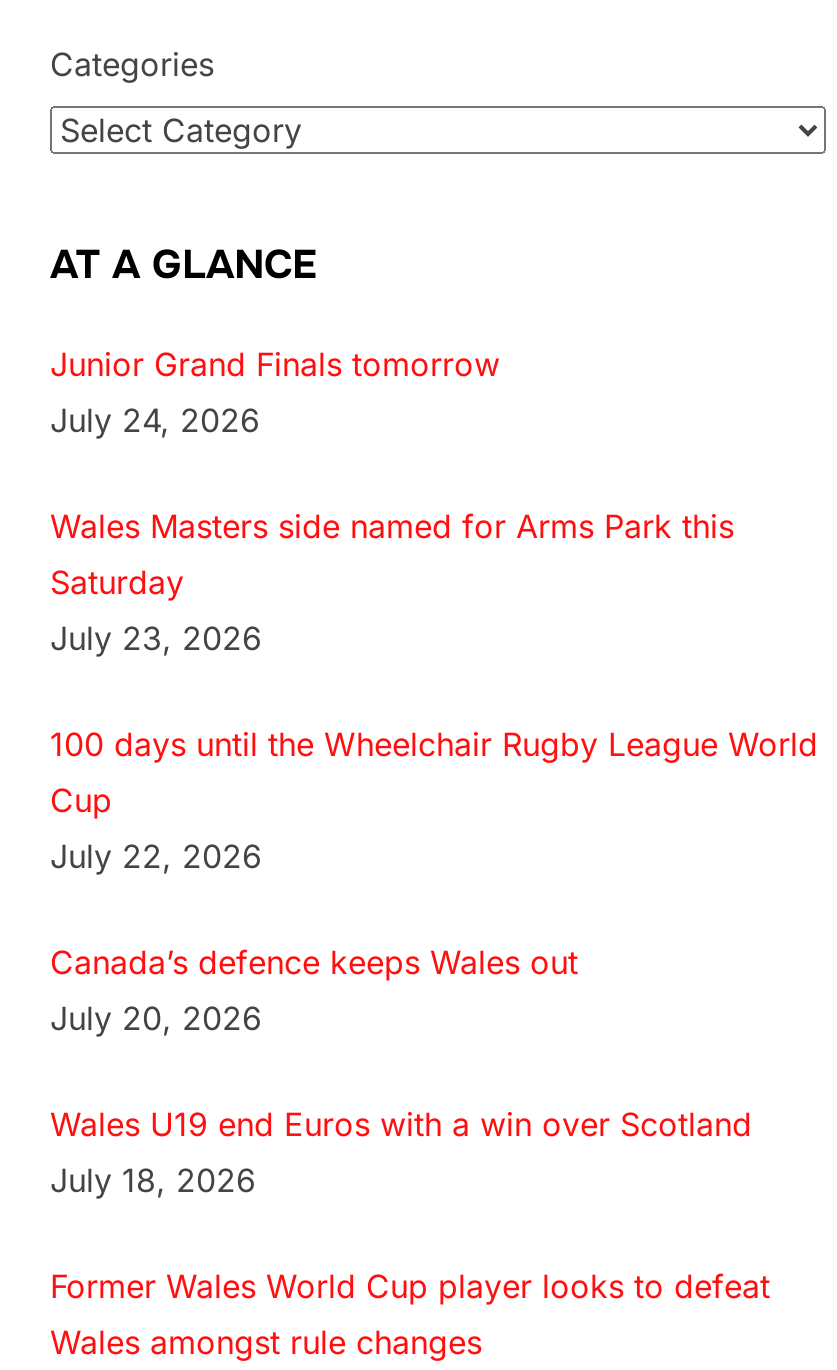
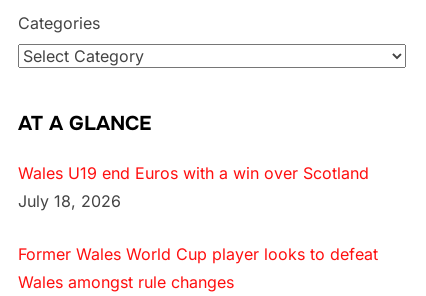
[50,344,818,1038] Junior Grand Finals tomorrow | July 24, 2026 | Wales Masters side named for Arms Park this | Saturday | July 23, 2026 | 100 days until the Wheelchair Rugby League World | Cup | July 22, 2026 | Canada’s defence keeps Wales out | July 20, 2026 -> none

